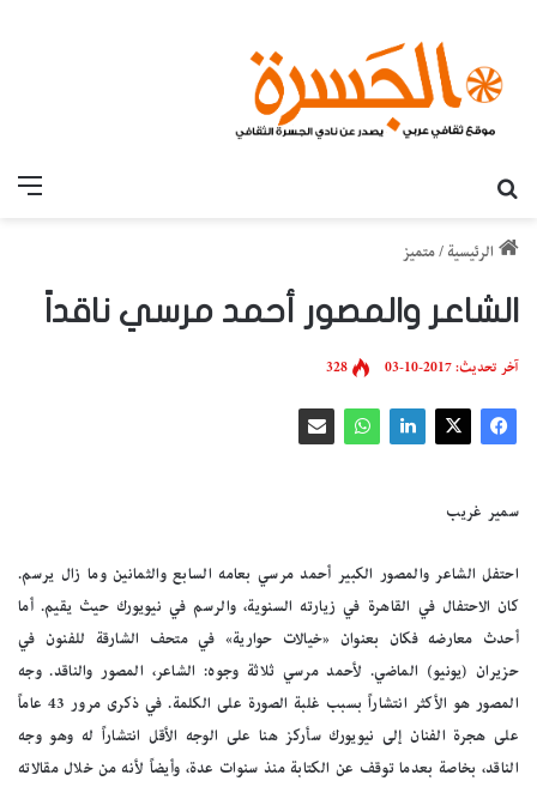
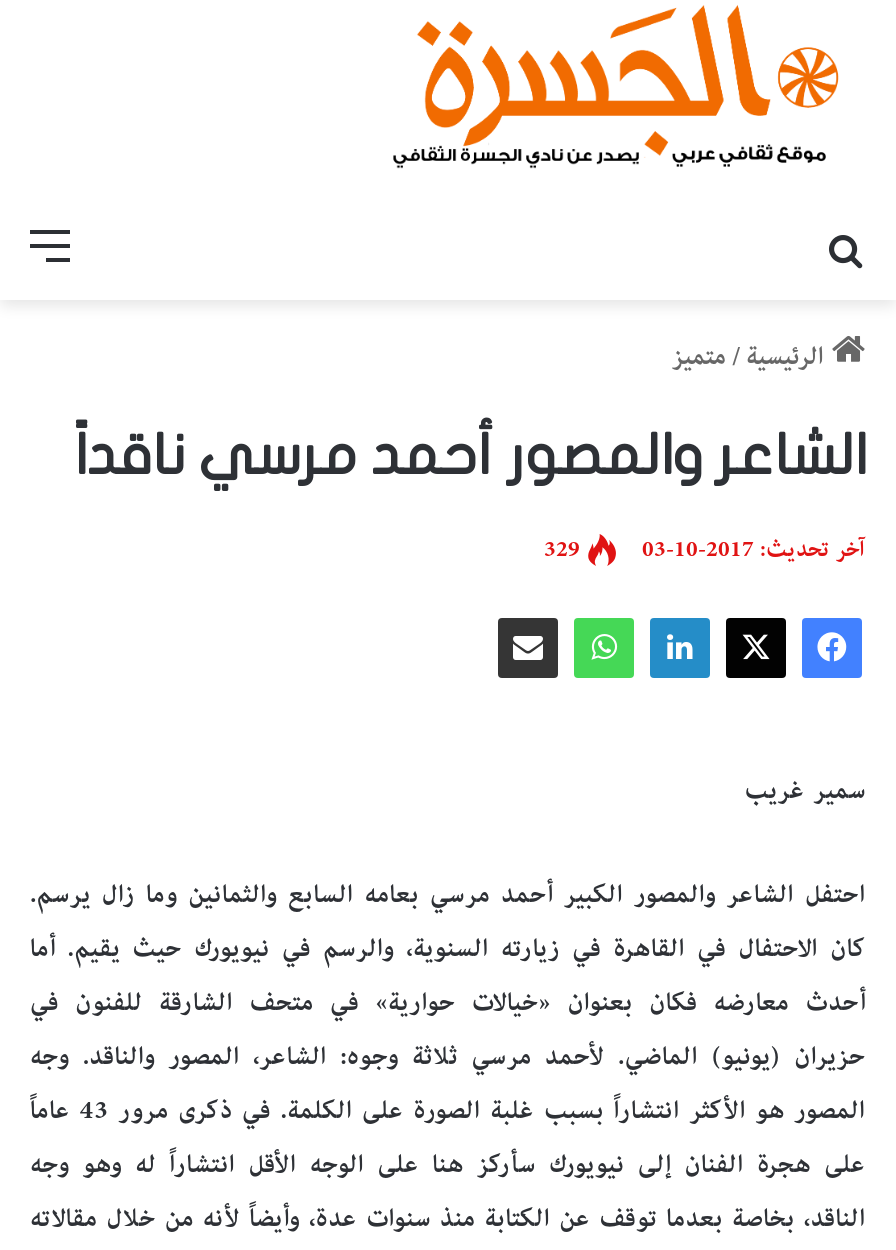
[326,357,348,377] 328 -> [544,532,580,566] 329

